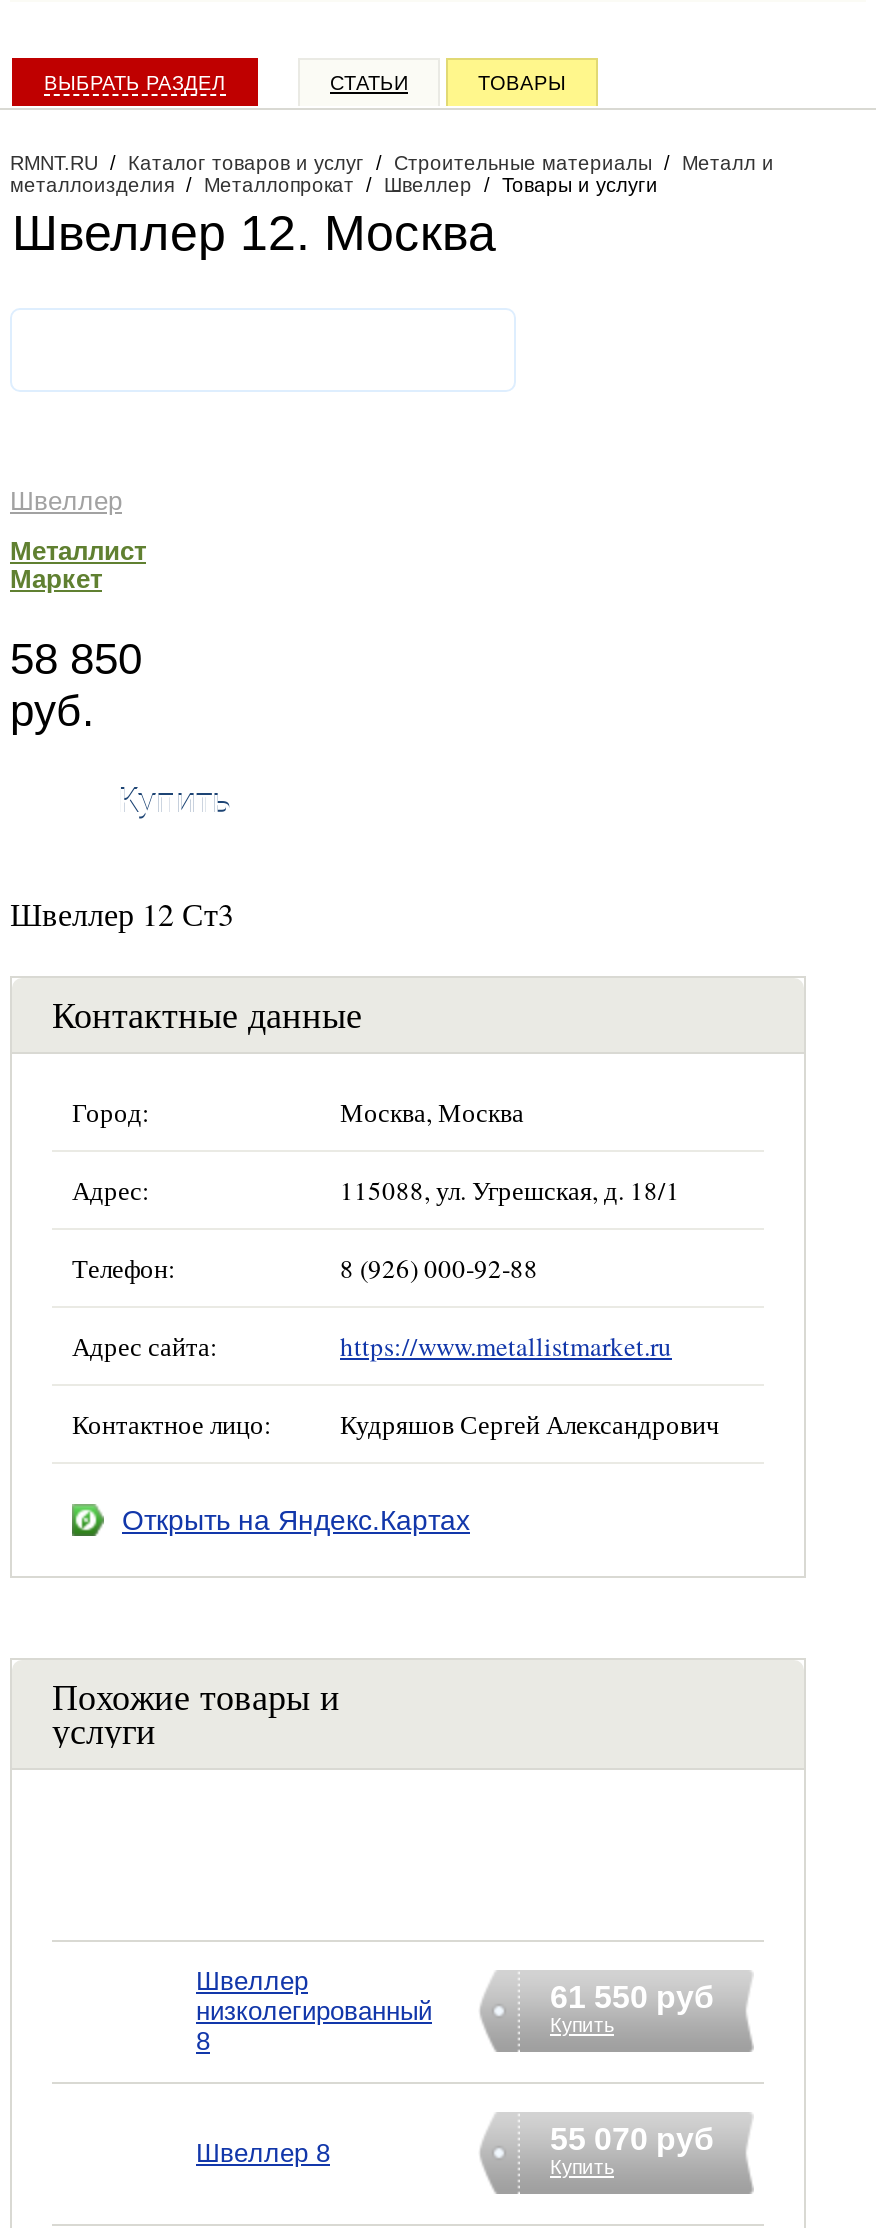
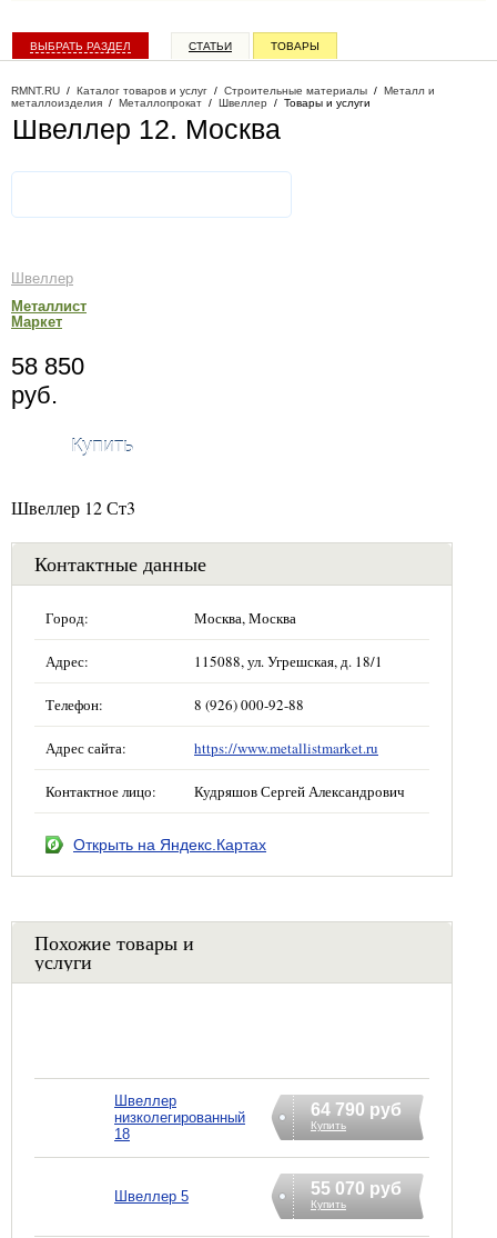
[550,1979,714,2013] 61 550 руб -> [311,1100,402,1119] 64 790 руб
[196,2025,210,2055] 8 -> [114,1125,130,1142] 18
[196,2137,330,2167] Швеллер 8 -> [114,1187,189,1204] Швеллер 5

